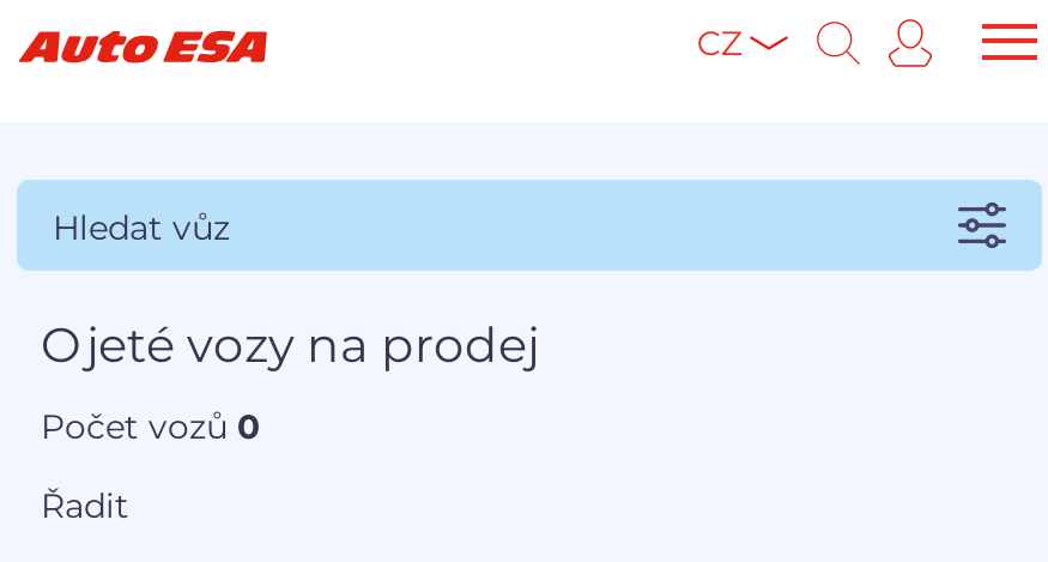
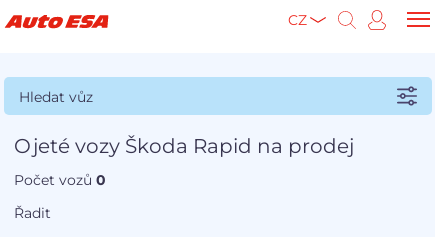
[41,316,539,373] Ojeté vozy na prodej -> [14,134,354,158] Ojeté vozy Škoda Rapid na prodej

